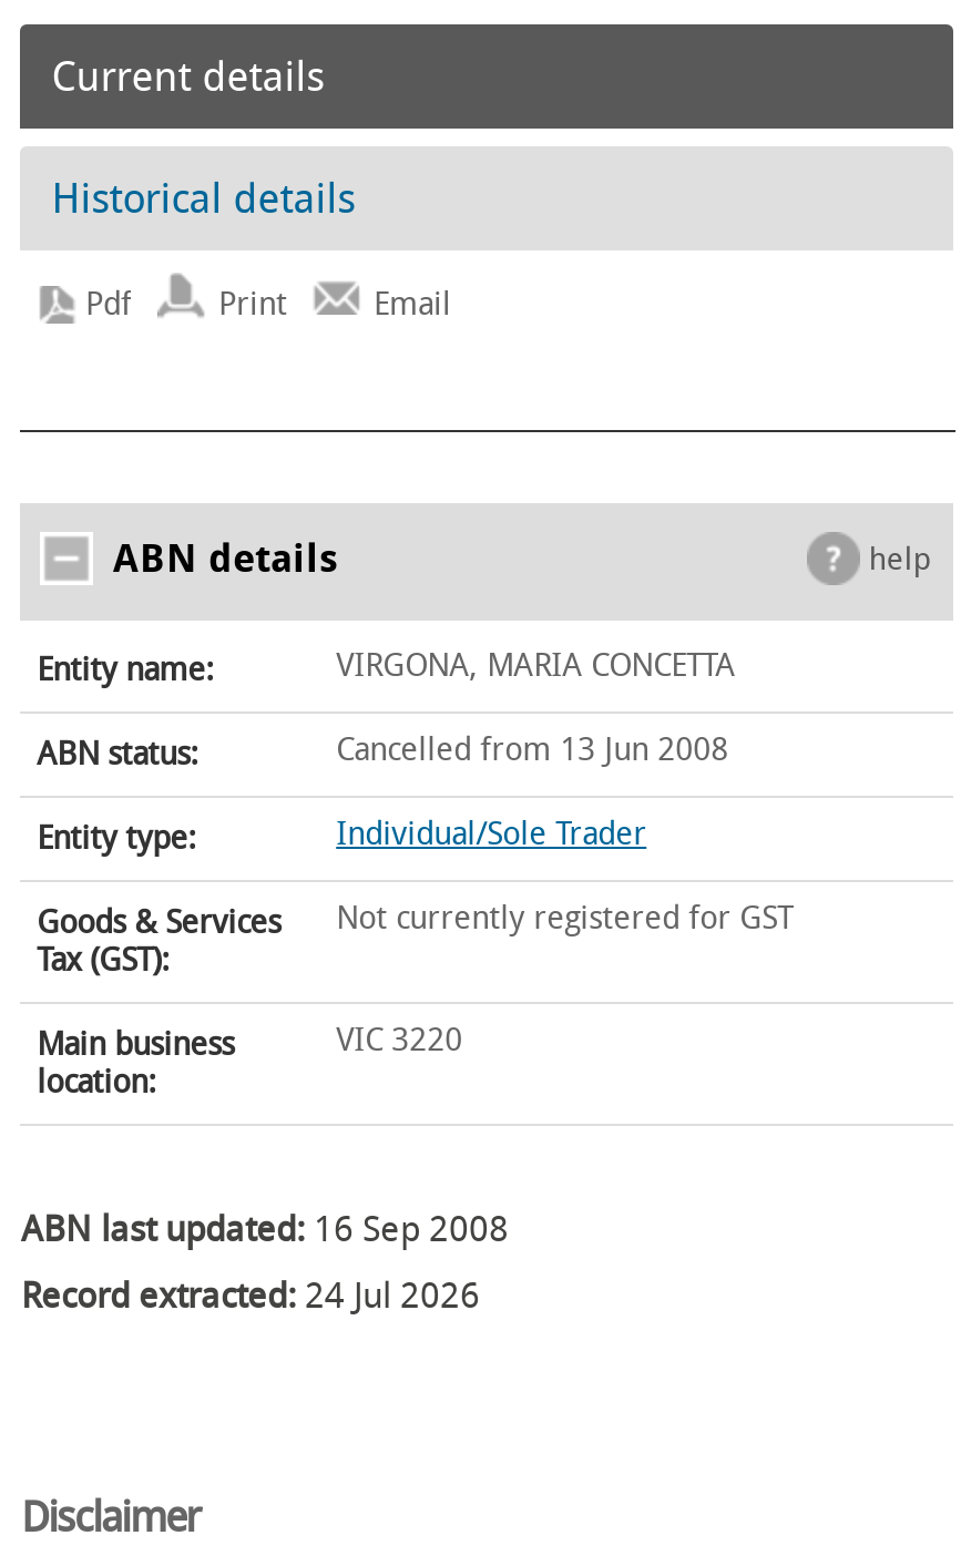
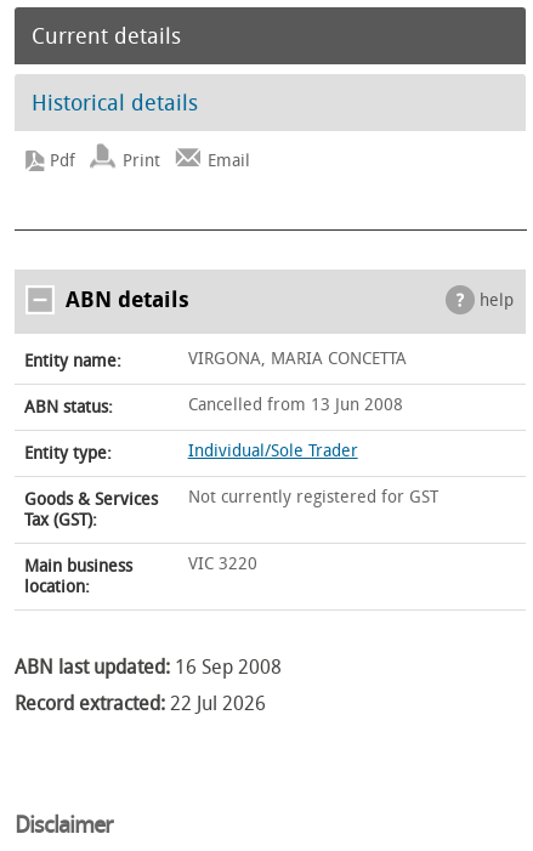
[21,1274,480,1316] Record extracted: 24 Jul 2026 -> [15,692,266,715] Record extracted: 22 Jul 2026

